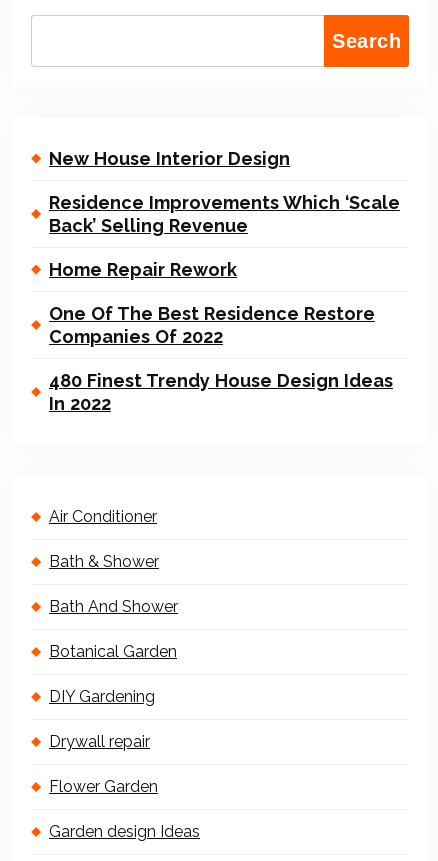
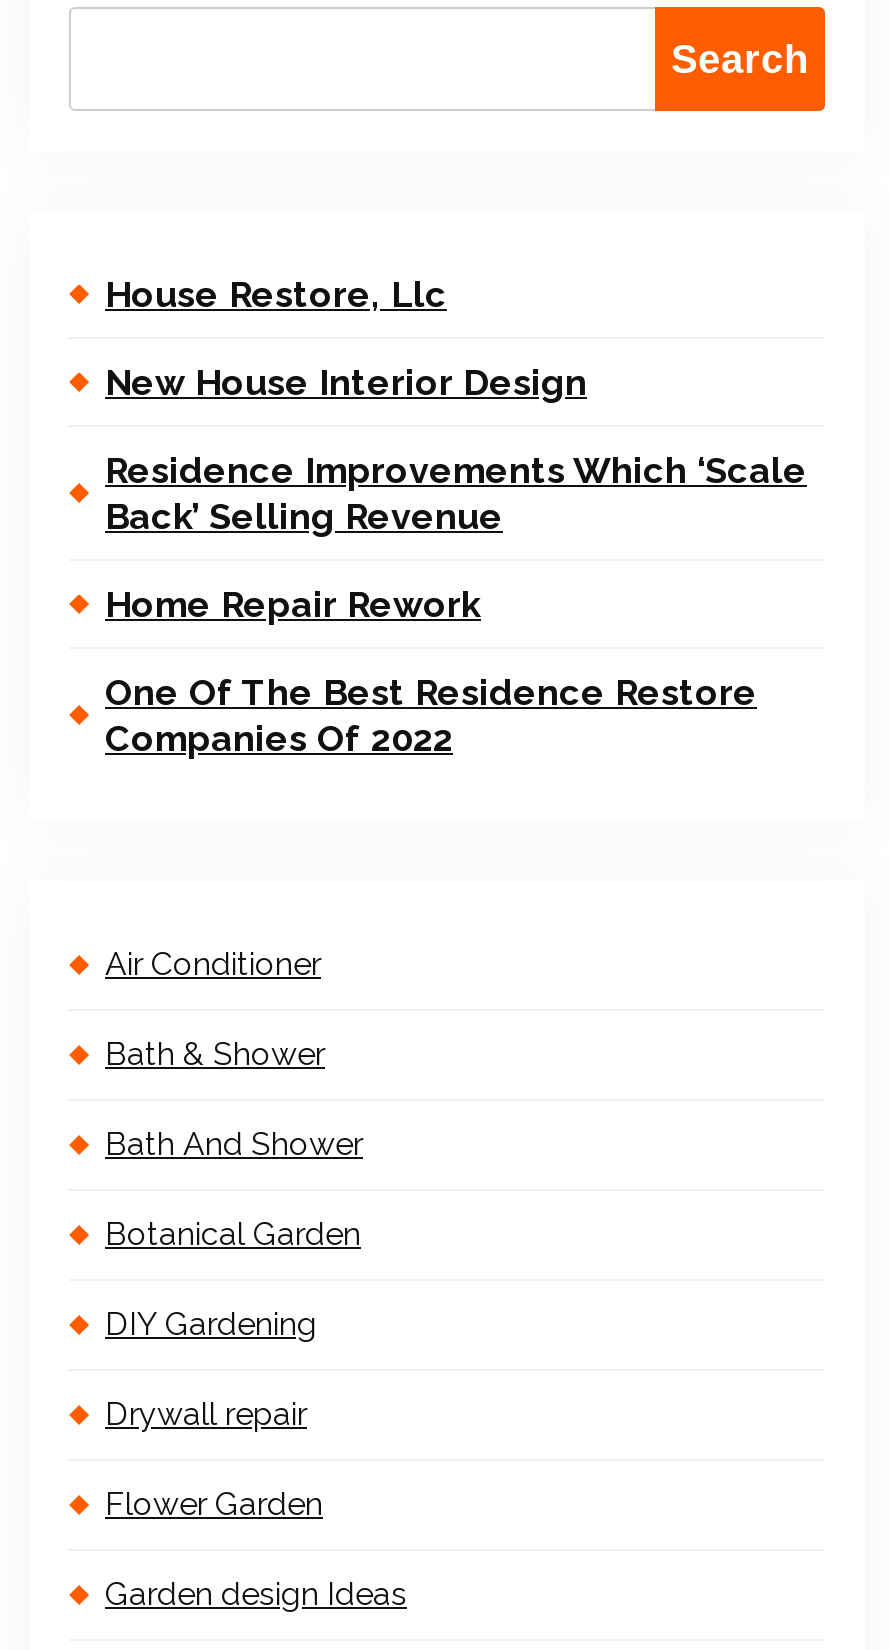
none -> [105,273,447,315] House Restore, Llc
moved [49,148,400,347] -> [105,361,807,759]: New House Interior Design | Residence Improvements Which ‘Scale | Back’ Selling Revenue | Home Repair Rework | One Of The Best Residence Restore | Companies Of 2022
[49,370,393,414] 480 Finest Trendy House Design Ideas | In 2022 -> none

